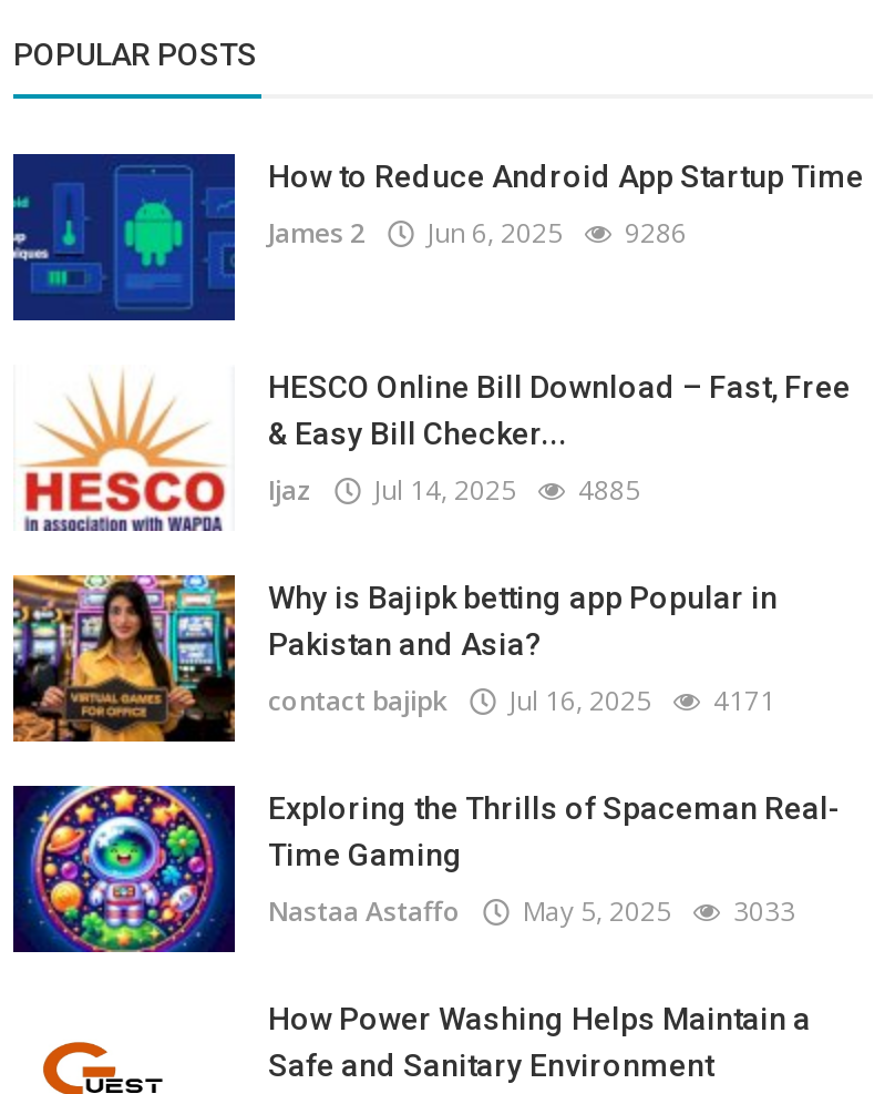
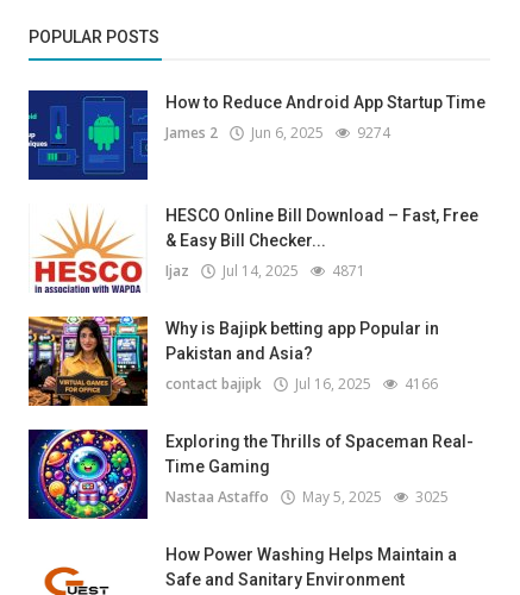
[268,214,687,252] James 2 Jun 6, 2025 9286 -> [165,123,390,143] James 2 Jun 6, 2025 9274
[268,471,640,509] Ijaz Jul 14, 2025 4885 -> [165,261,365,281] Ijaz Jul 14, 2025 4871
[268,682,775,719] contact bajipk Jul 16, 2025 4171 -> [165,374,438,394] contact bajipk Jul 16, 2025 4166
[268,892,795,930] Nastaa Astaffo May 5, 2025 3033 -> [165,487,449,507] Nastaa Astaffo May 5, 2025 3025

